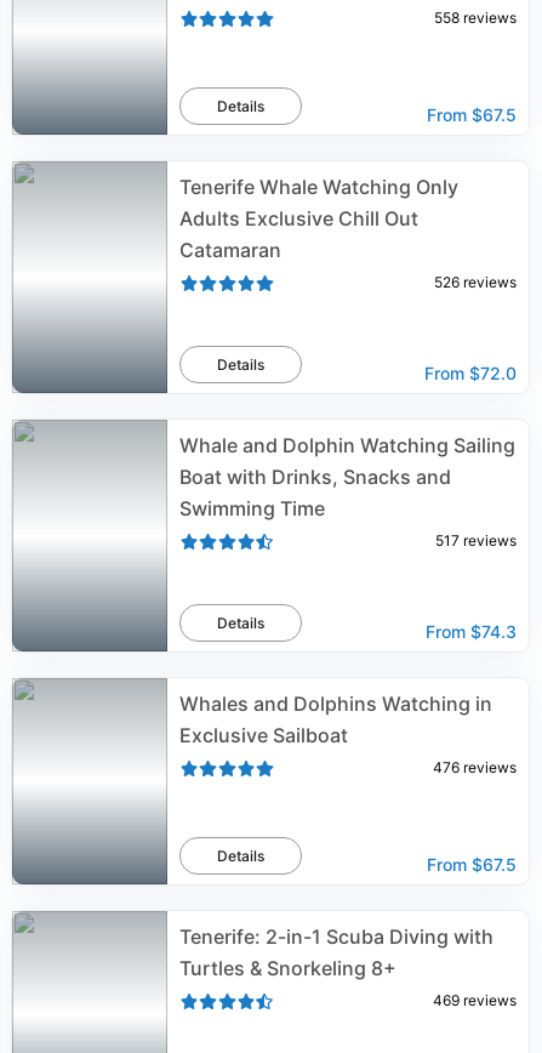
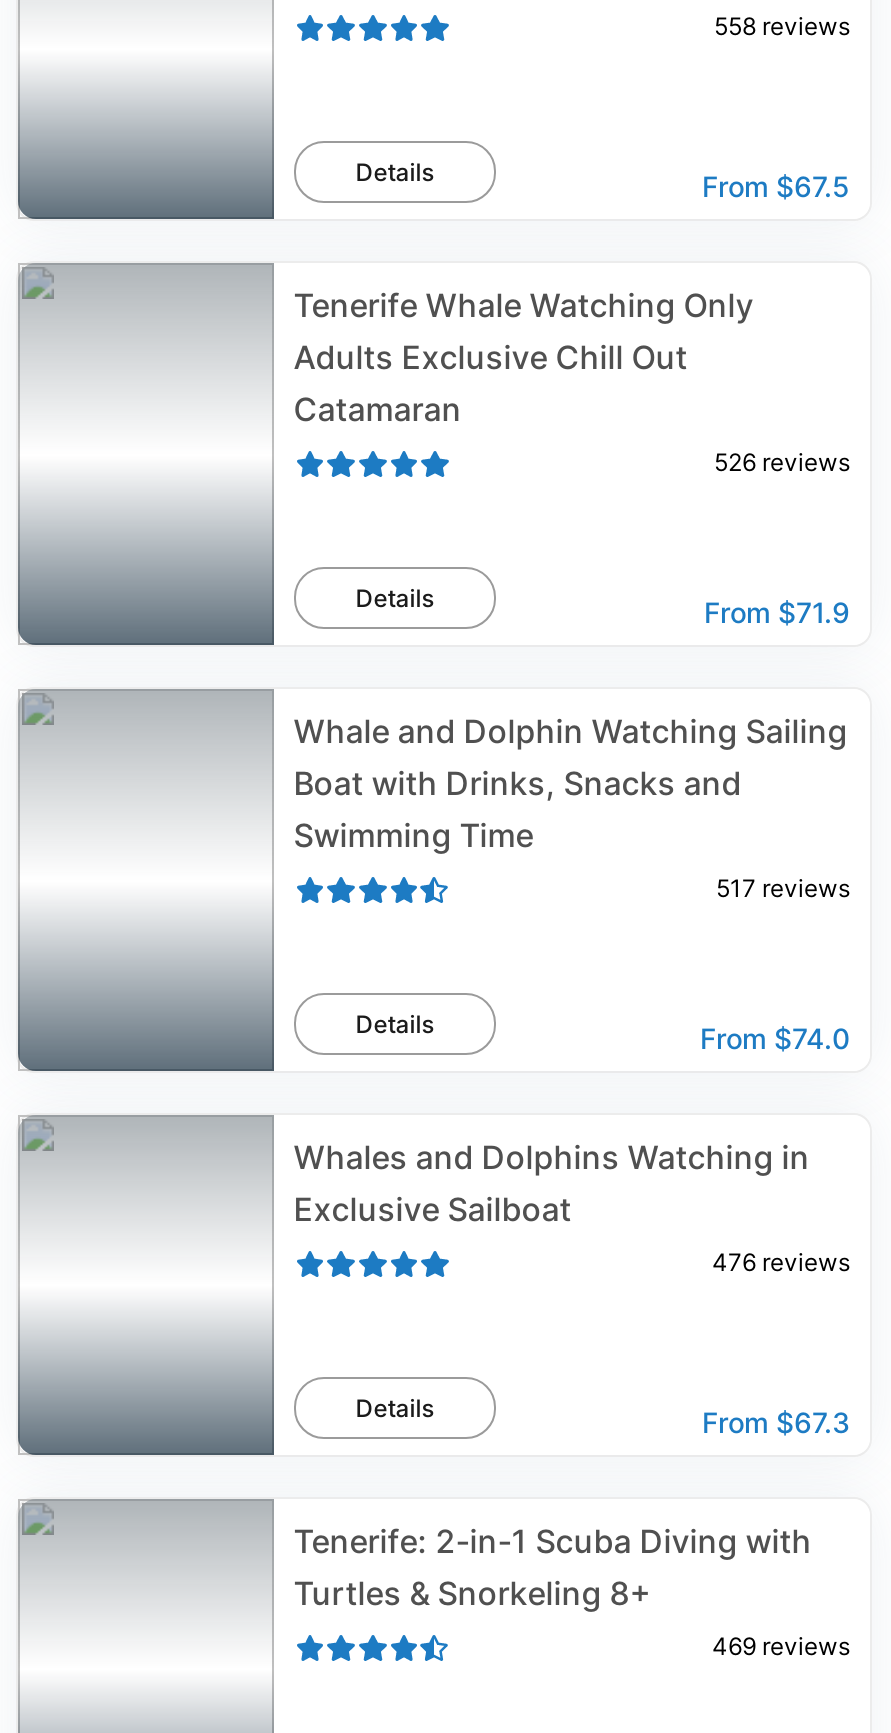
[424,363,517,383] From $72.0 -> [704,595,850,629] From $71.9
[426,621,517,642] From $74.3 -> [700,1021,850,1055] From $74.0
[427,854,517,875] From $67.5 -> [702,1405,850,1439] From $67.3

